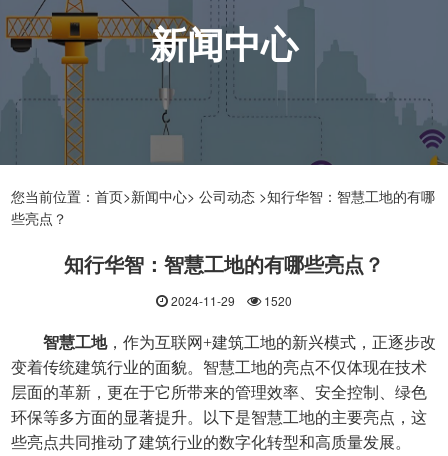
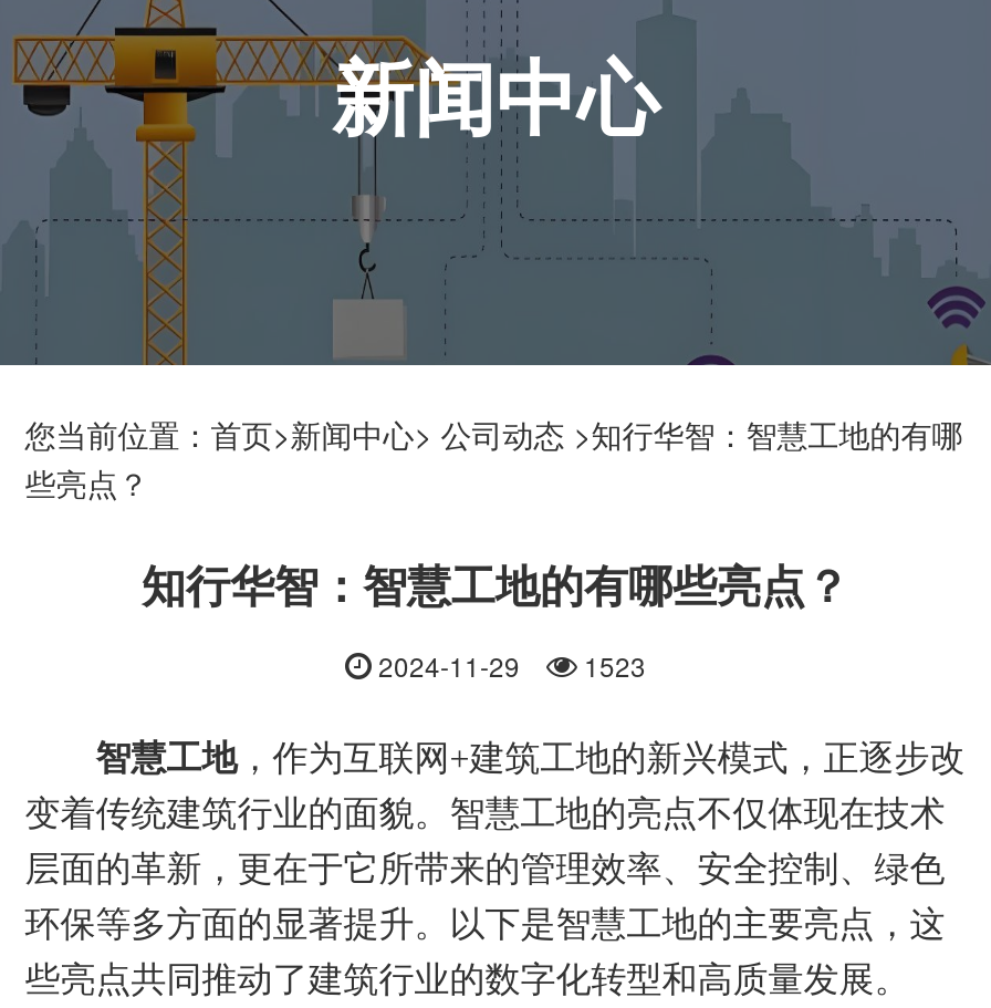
[168,292,292,309] 2024-11-29 1520 -> [372,646,646,684] 2024-11-29 1523

